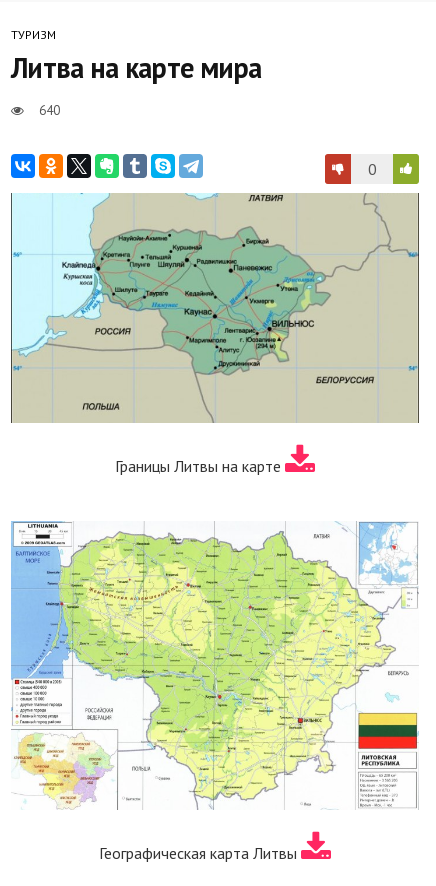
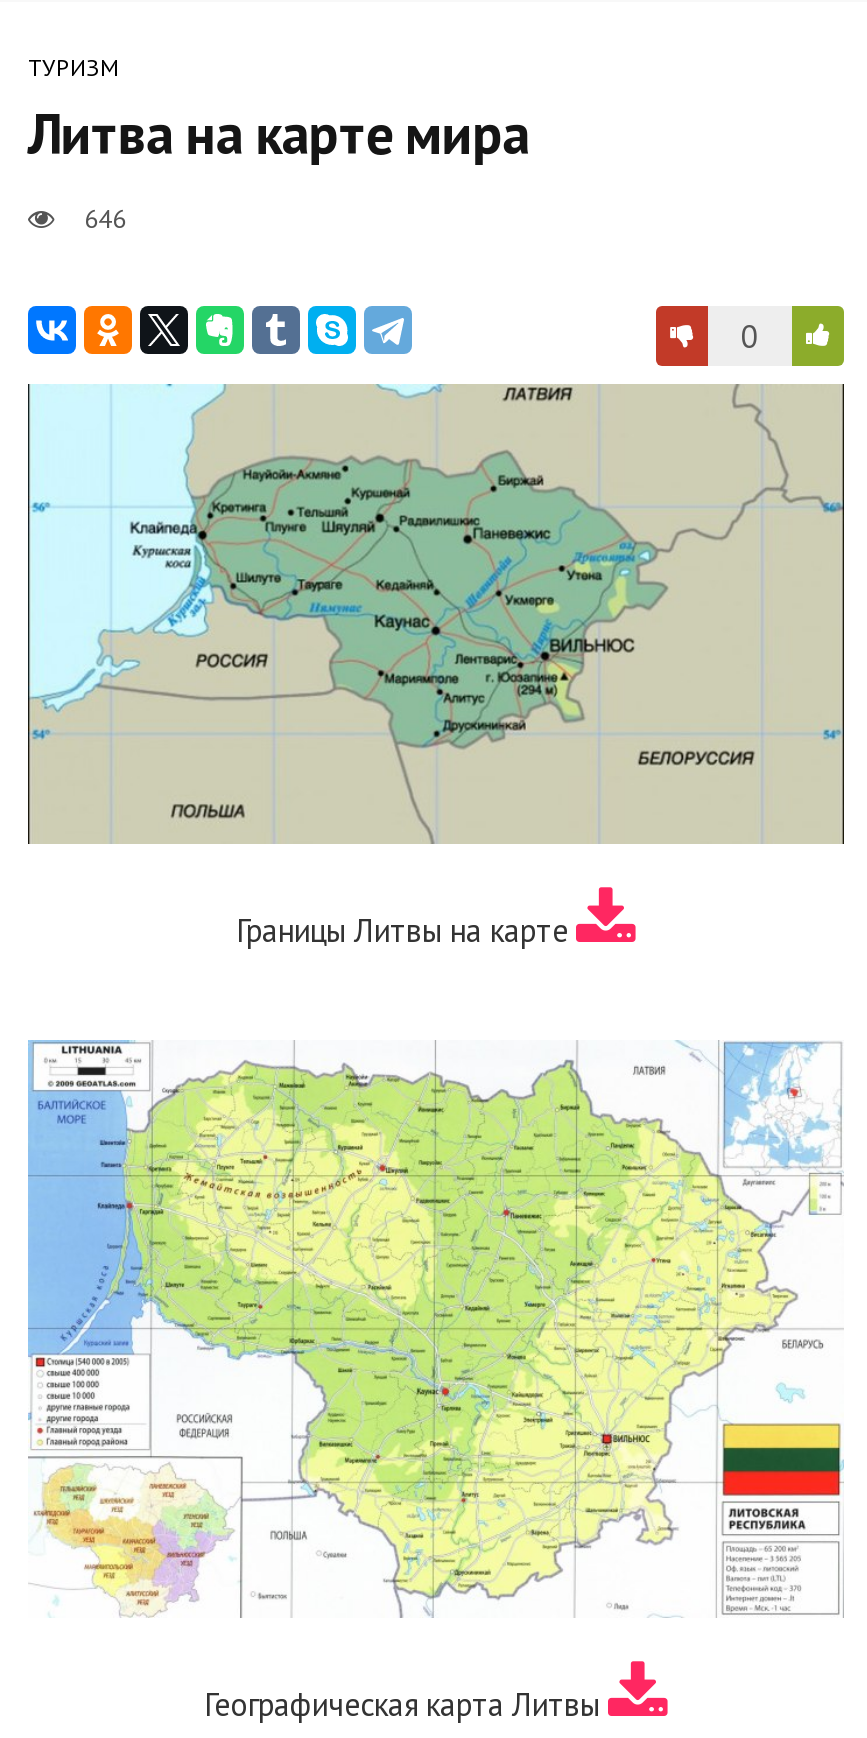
[36,102,60,119] 640 -> [78,202,126,236] 646

